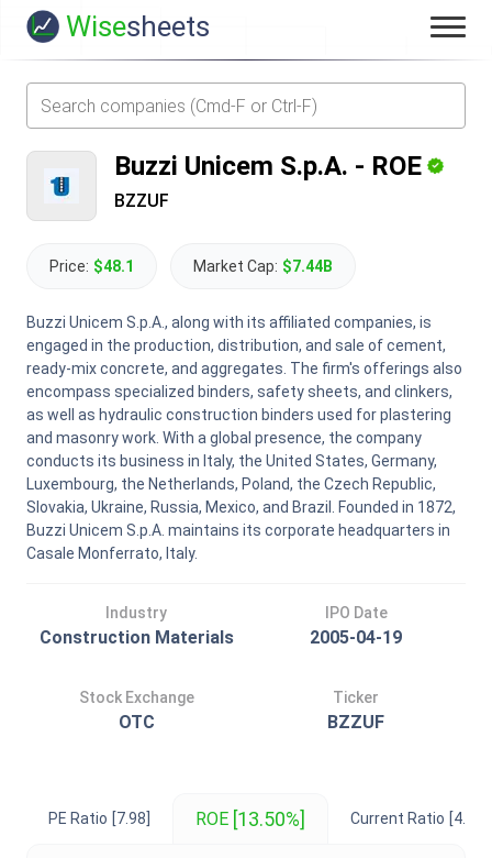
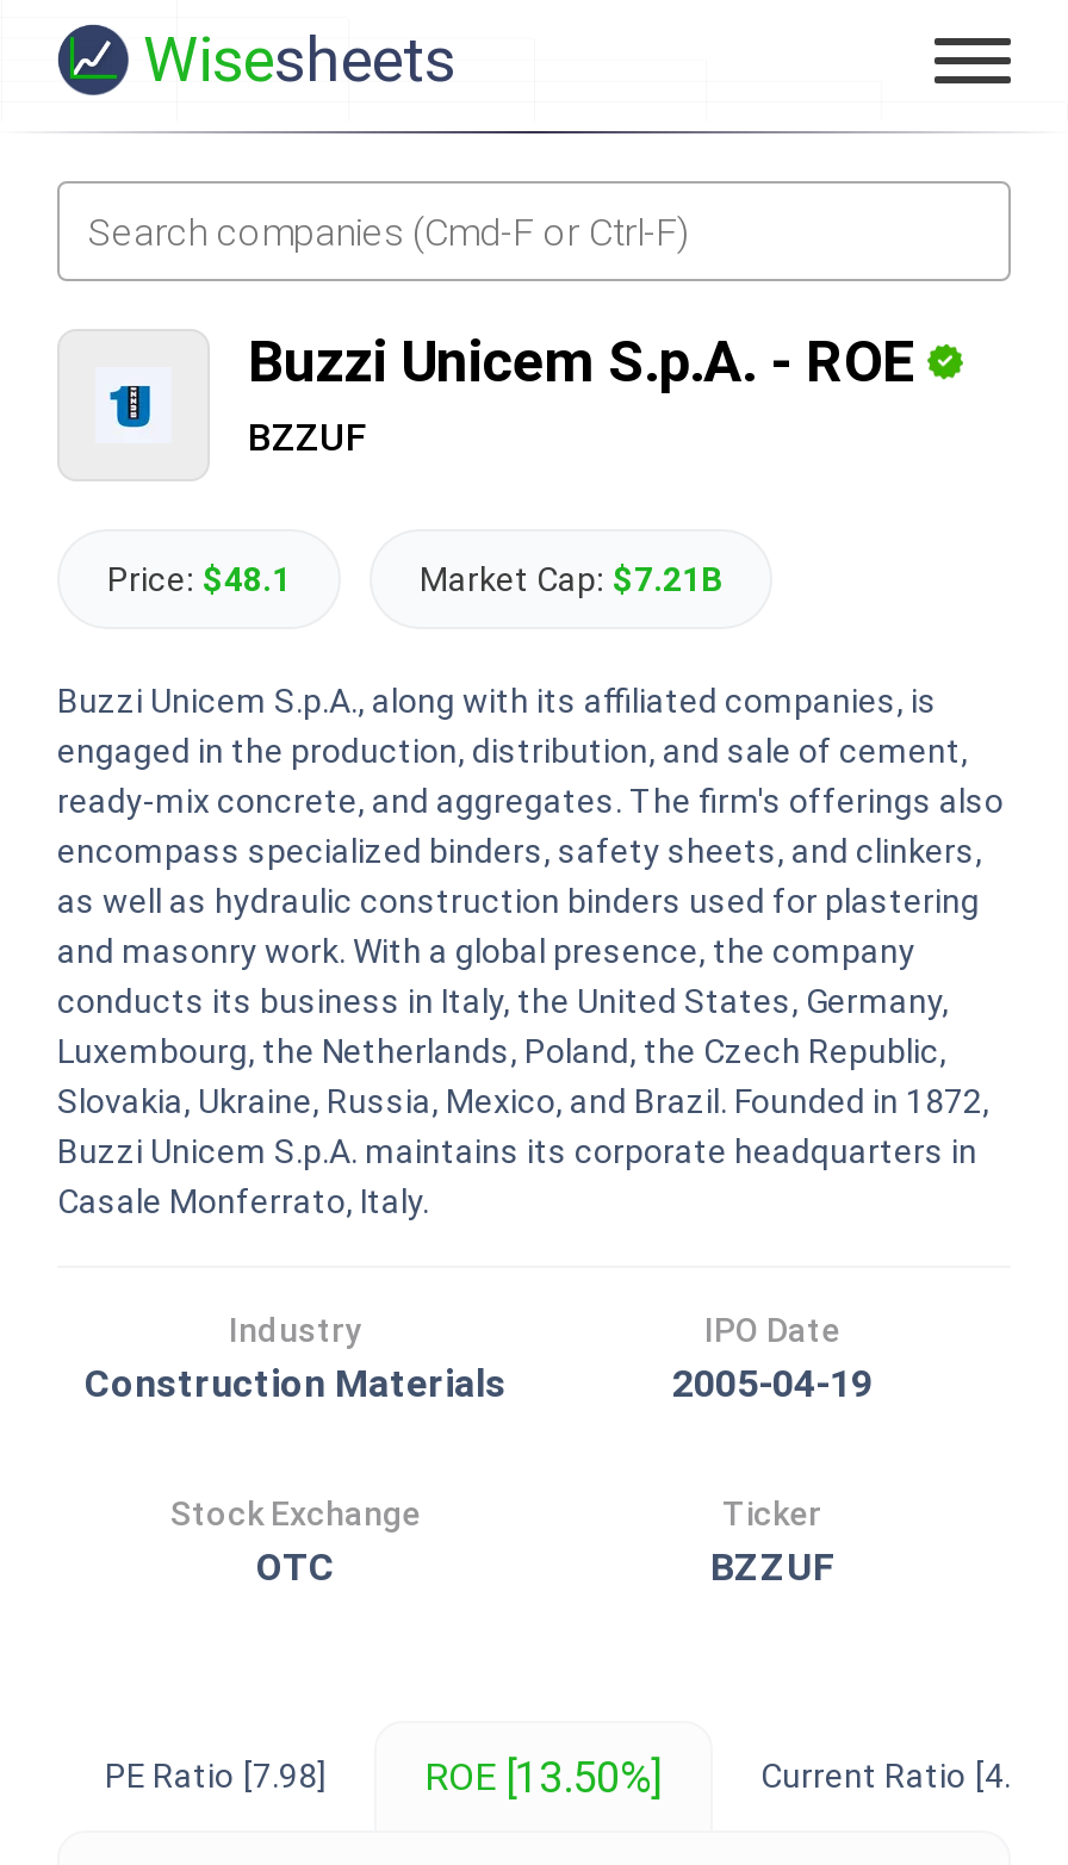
[193,257,333,275] Market Cap: $7.44B -> [420,560,722,598] Market Cap: $7.21B

